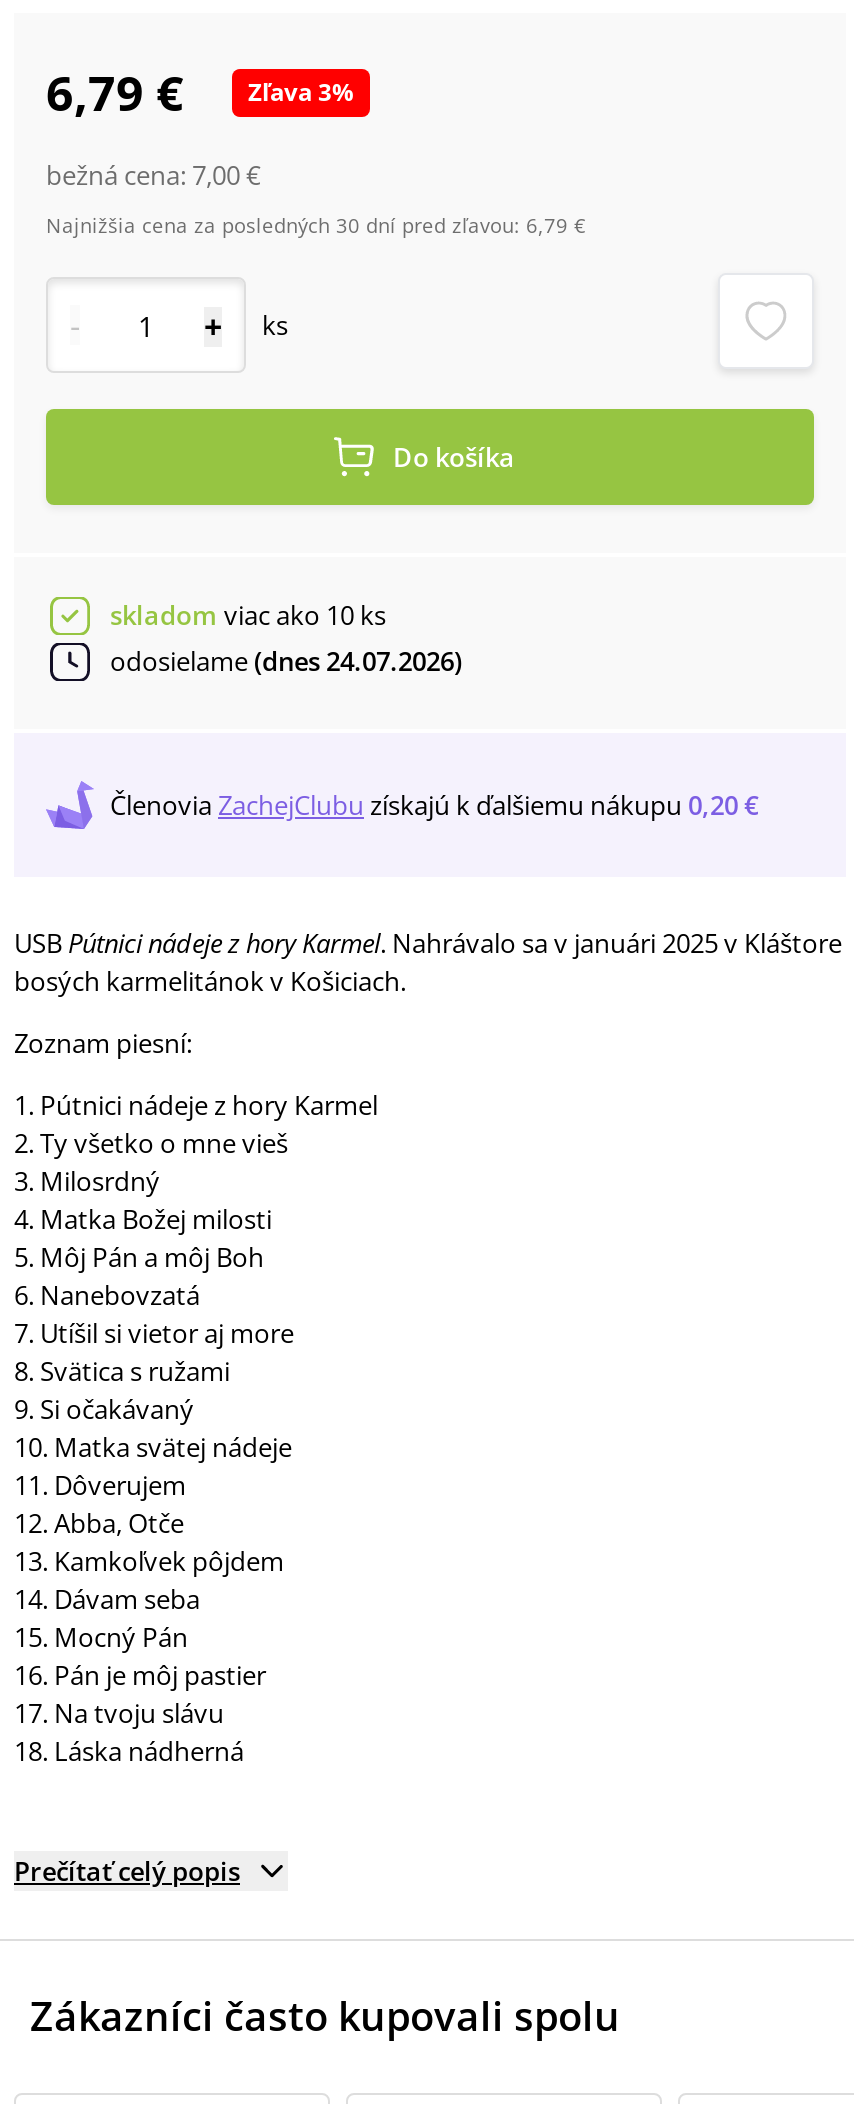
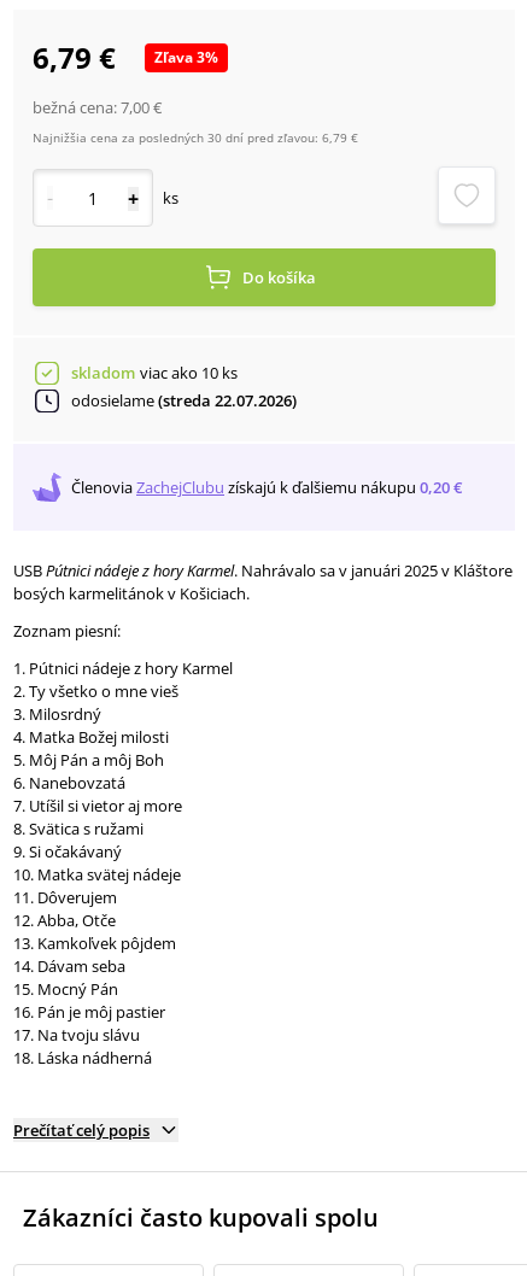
[110,643,462,679] odosielame (dnes 24.07.2026) -> [71,390,297,411] odosielame (streda 22.07.2026)

